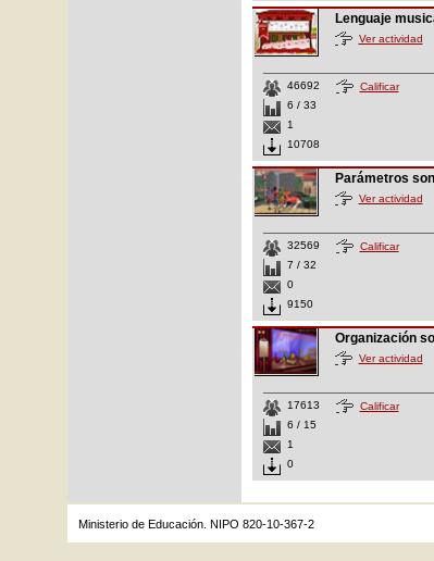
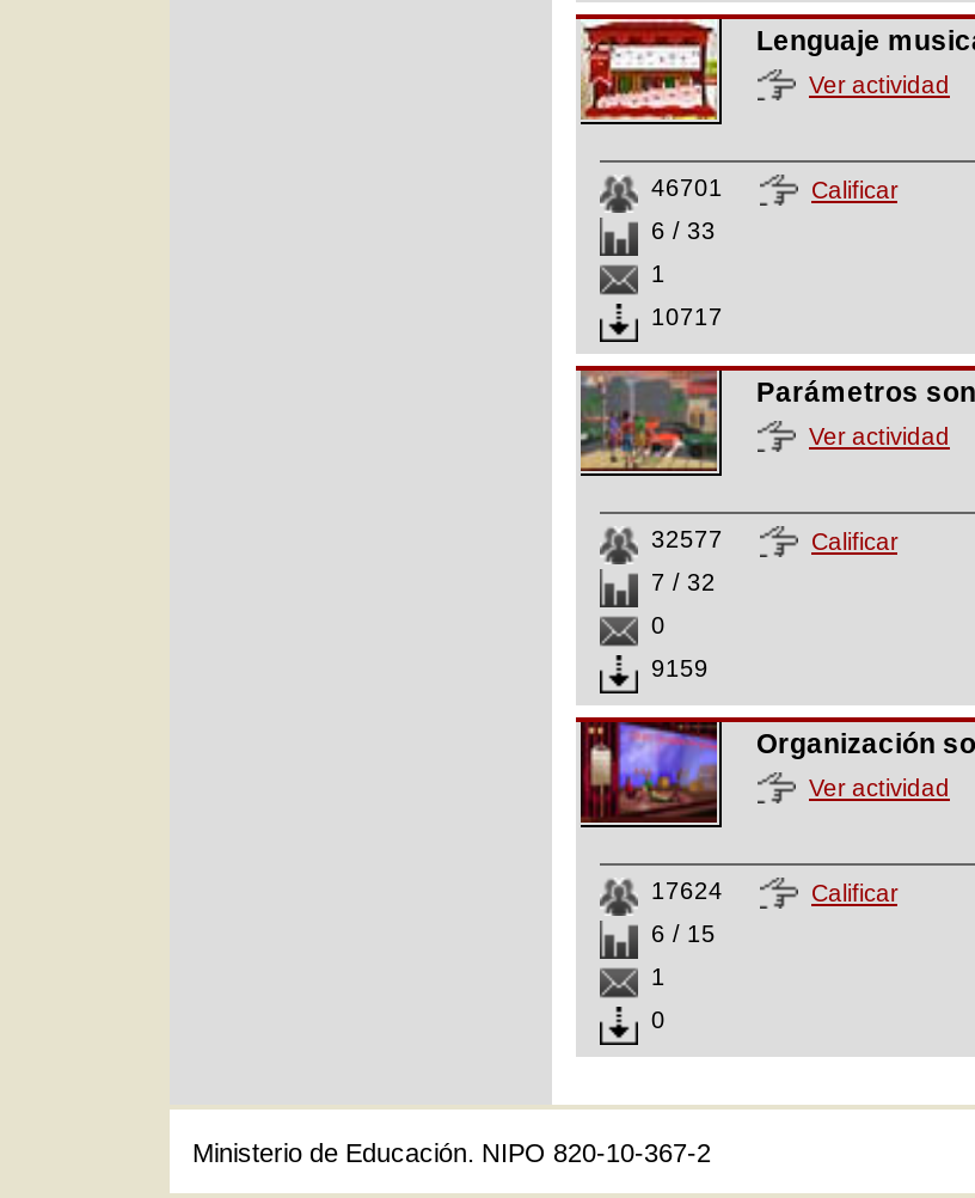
[287,79,319,91] 46692 -> [651,175,723,201] 46701
[287,138,319,150] 10708 -> [651,304,723,330] 10717
[287,239,319,251] 32569 -> [651,526,723,552] 32577
[287,298,313,310] 9150 -> [651,655,709,681] 9159
[287,399,319,411] 17613 -> [651,878,723,904] 17624

